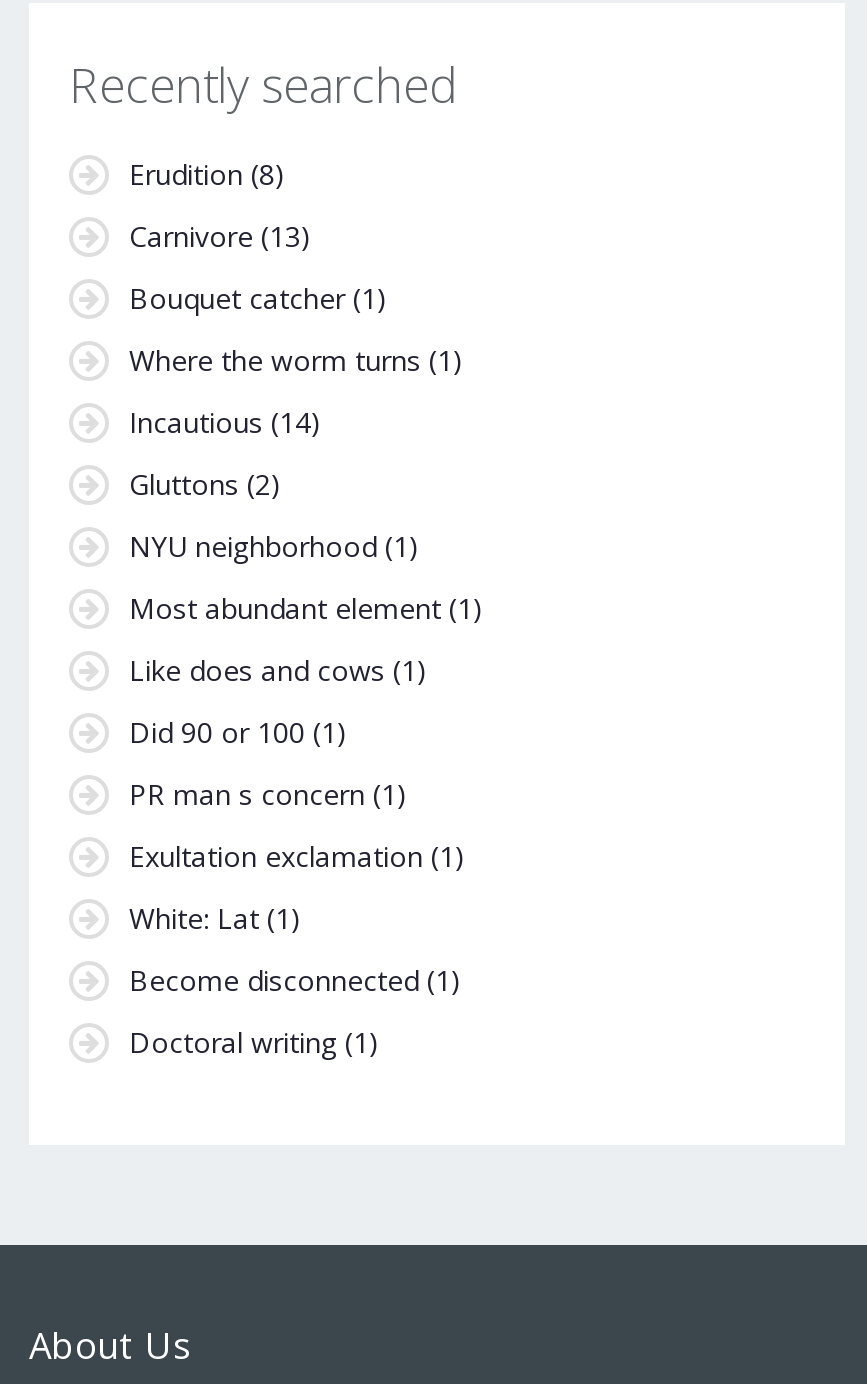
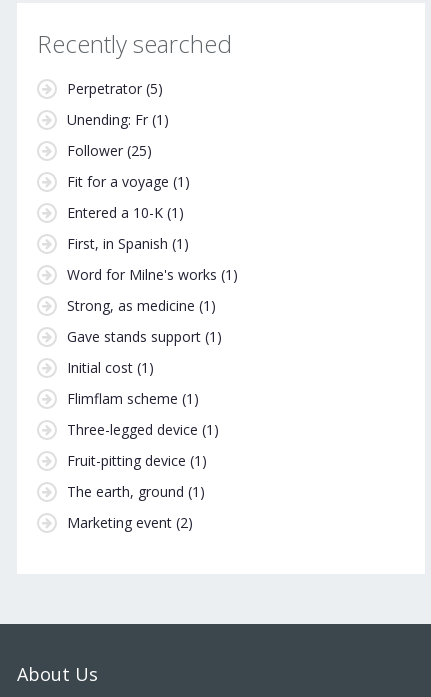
[129,155,285,193] Erudition (8) -> [67,79,163,98] Perpetrator (5)
[129,217,311,255] Carnivore (13) -> [67,110,169,129] Unending: Fr (1)
[129,279,387,317] Bouquet catcher (1) -> [67,141,152,160] Follower (25)
[129,341,463,379] Where the worm turns (1) -> [67,172,190,191] Fit for a voyage (1)
[129,403,321,441] Incautious (14) -> [67,203,184,222] Entered a 10-K (1)
[129,465,281,503] Gluttons (2) -> [67,234,189,253] First, in Spanish (1)
[129,527,419,565] NYU neighborhood (1) -> [67,265,238,284] Word for Milne's works (1)
[129,589,483,627] Most abundant element (1) -> [67,296,216,315] Strong, as medicine (1)
[129,651,427,689] Like does and cows (1) -> [67,327,222,346] Gave stands support (1)
[129,713,347,751] Did 90 or 100 (1) -> [67,358,154,377] Initial cost (1)
[129,775,407,813] PR man s concern (1) -> [67,389,199,408] Flimflam scheme (1)
[129,837,465,875] Exultation exclamation (1) -> [67,420,219,439] Three-legged device (1)
[129,899,301,937] White: Lat (1) -> [67,451,207,470] Fruit-pitting device (1)
[129,961,461,999] Become disconnected (1) -> [67,482,205,501] The earth, ground (1)
[129,1023,379,1061] Doctoral writing (1) -> [67,513,193,532] Marketing event (2)

